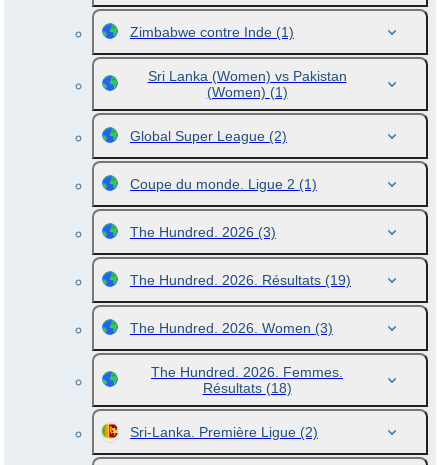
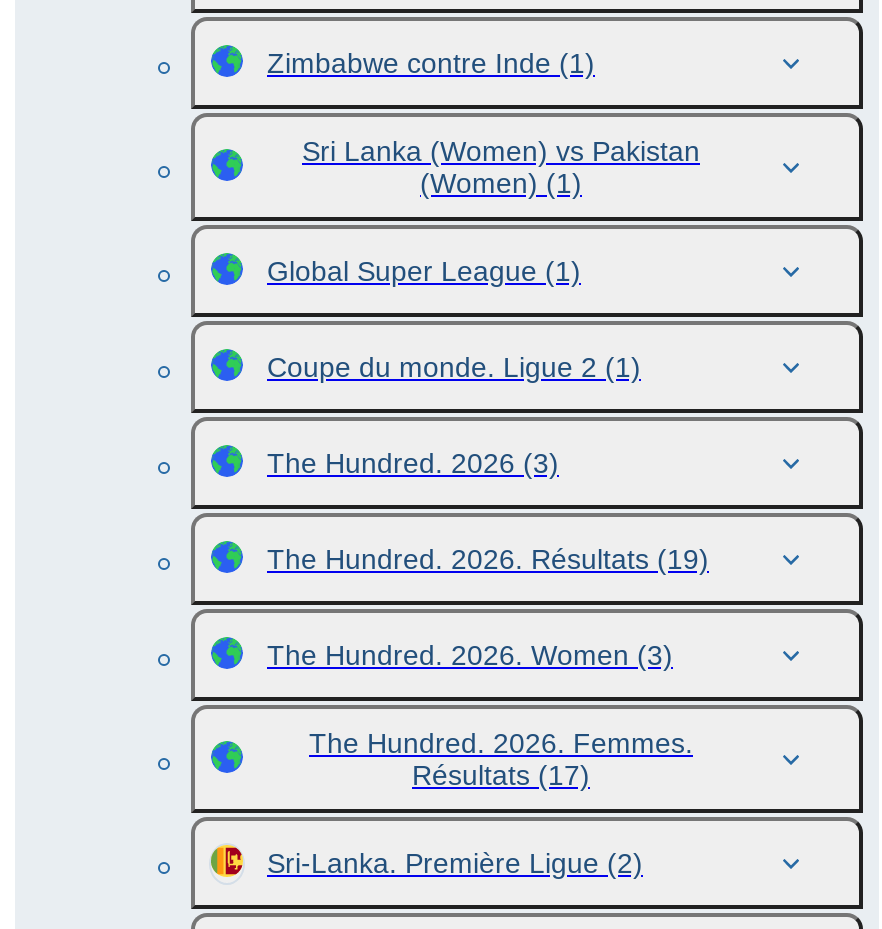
[130,128,287,144] Global Super League (2) -> [267,255,581,287] Global Super League (1)
[202,380,291,396] Résultats (18) -> [412,759,590,791] Résultats (17)

